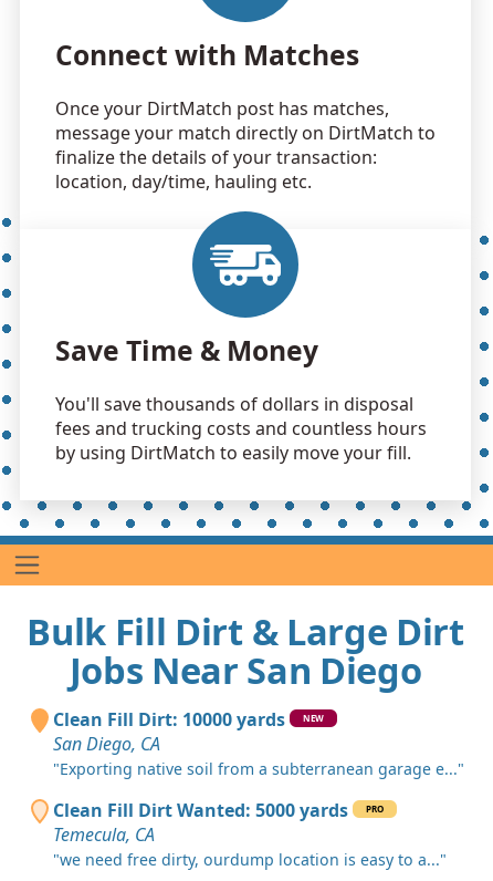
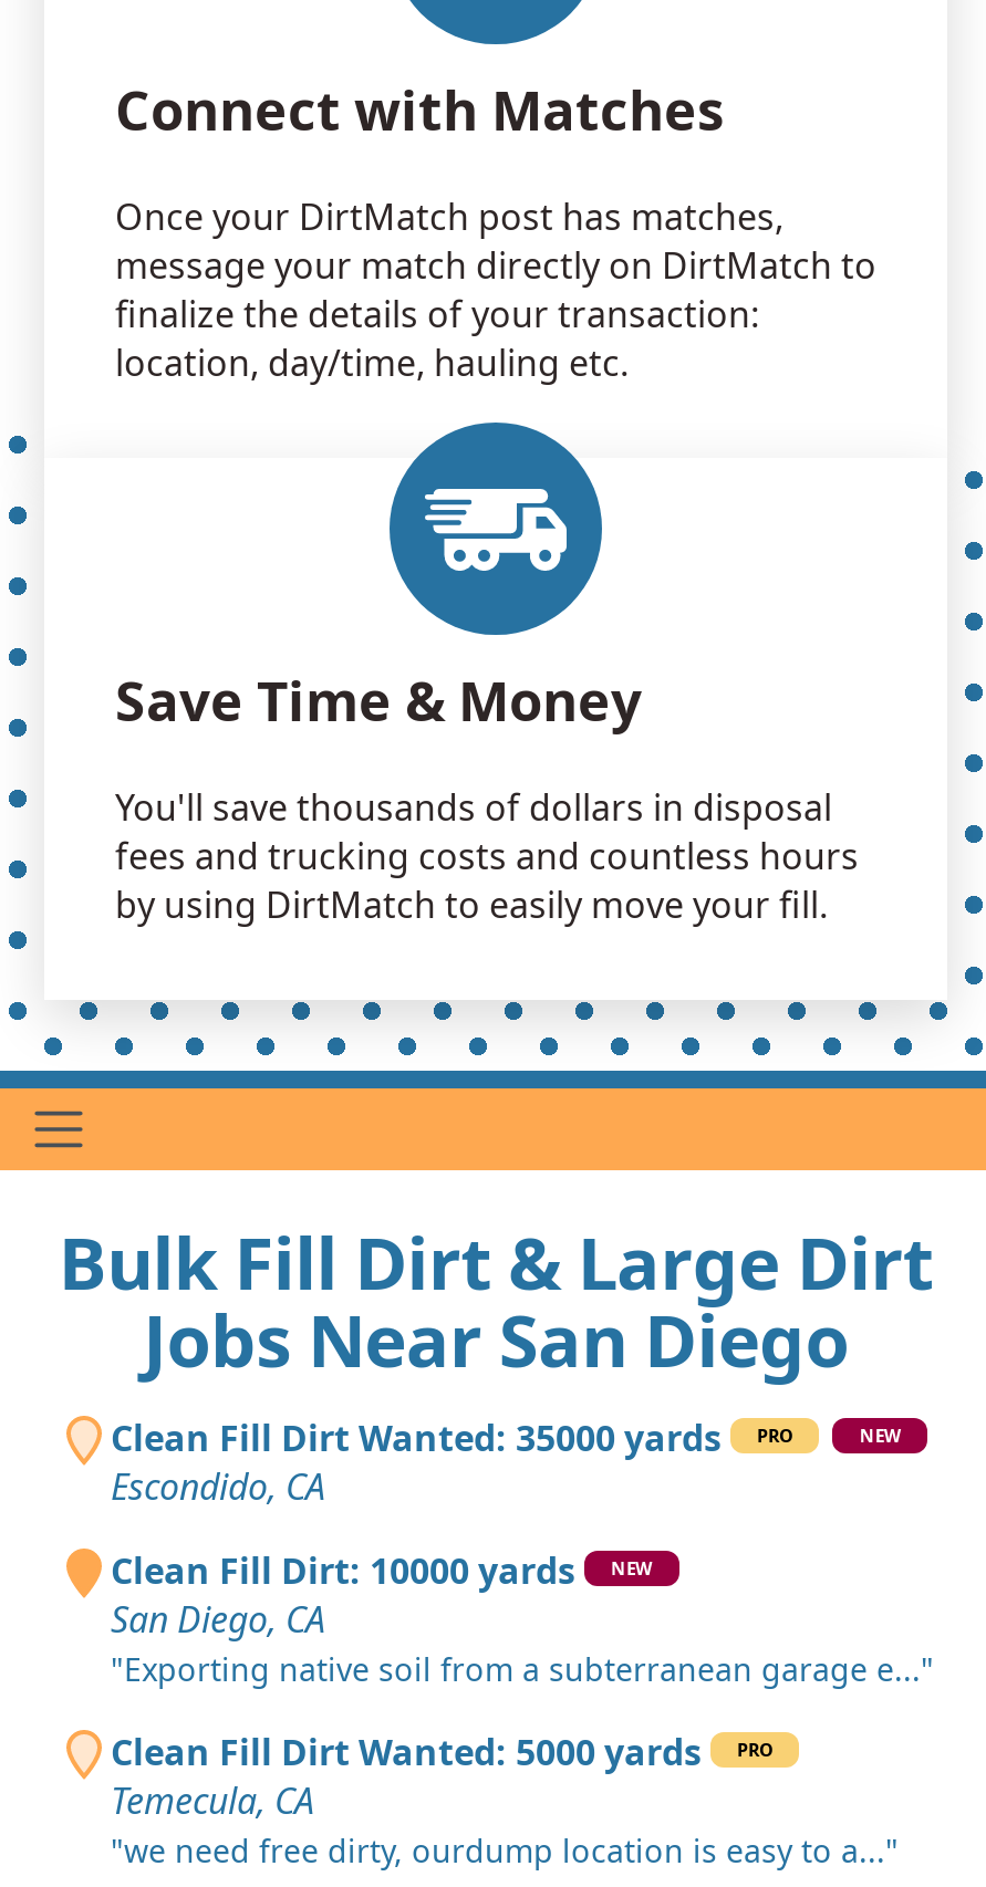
none -> [111,1414,902,1511] Clean Fill Dirt Wanted: 35000 yards | PRO | NEW | Escondido, CA

